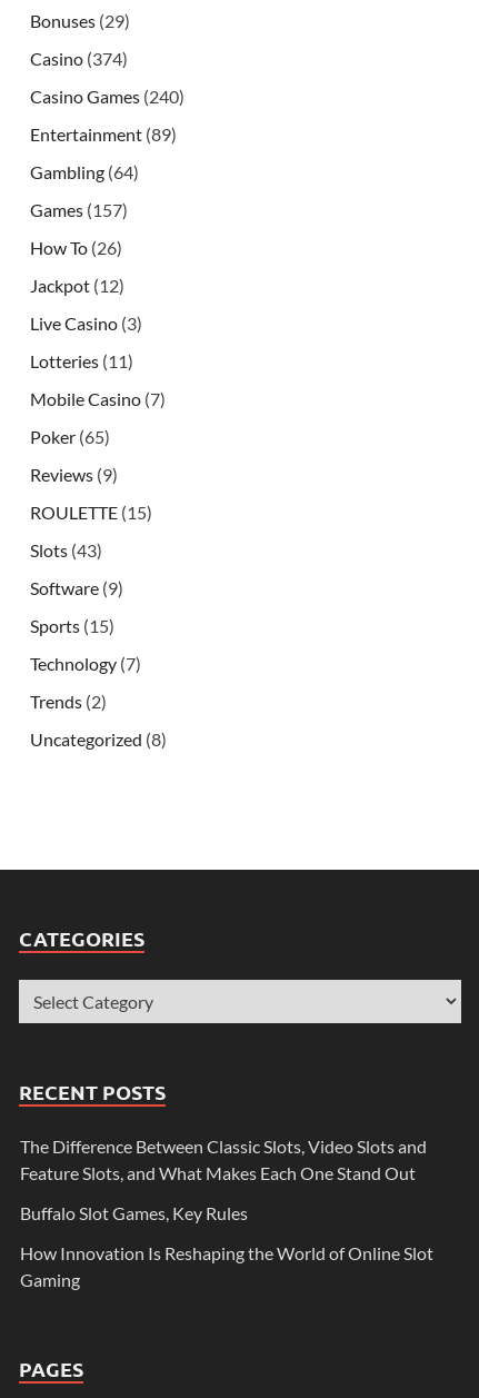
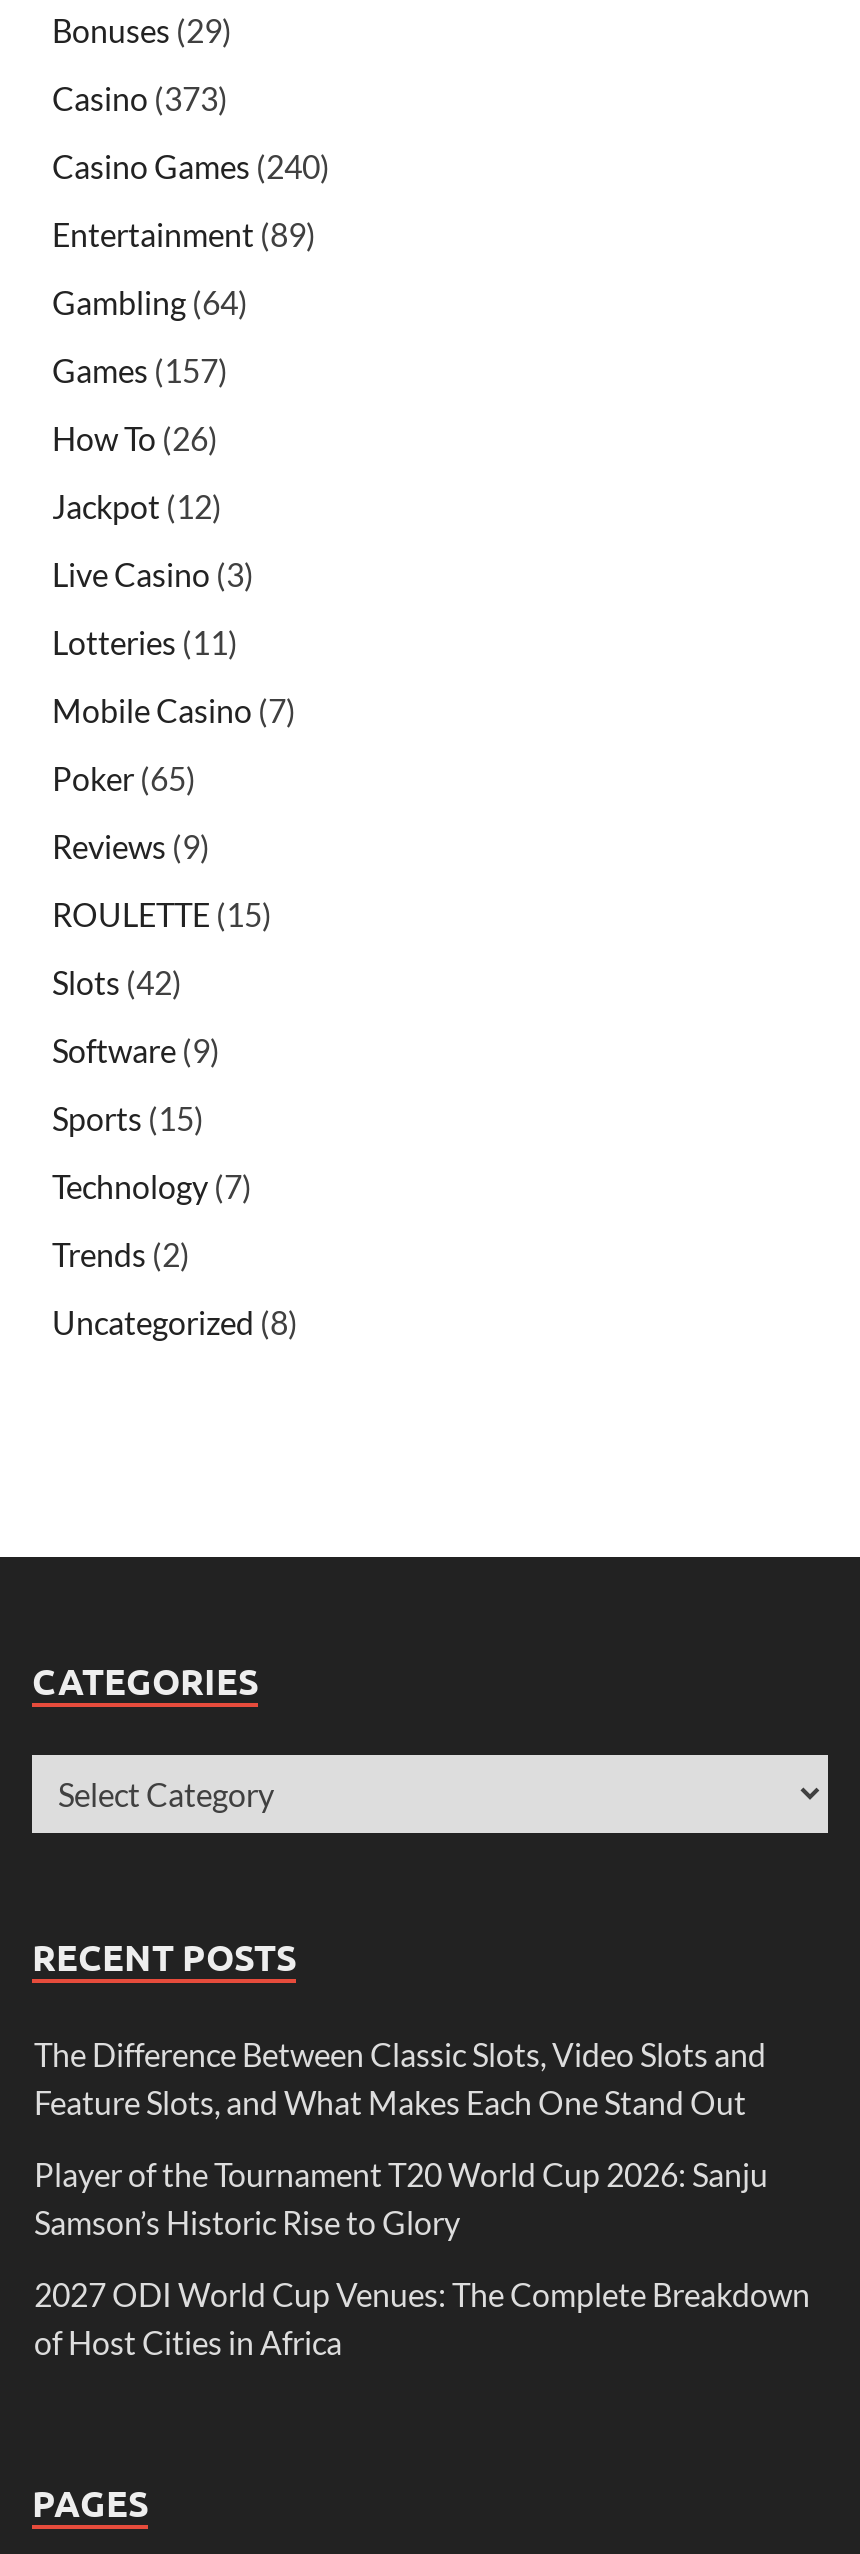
[30,48,128,69] Casino (374) -> [52,79,228,117] Casino (373)
[30,540,102,561] Slots (43) -> [52,963,182,1001] Slots (42)
[20,1202,248,1224] Buffalo Slot Games, Key Rules -> [34,2155,768,2241] Player of the Tournament T20 World Cup 2026: Sanju | Samson’s Historic Rise to Glory
[20,1242,433,1290] How Innovation Is Reshaping the World of Online Slot | Gaming -> [34,2275,810,2361] 2027 ODI World Cup Venues: The Complete Breakdown | of Host Cities in Africa

